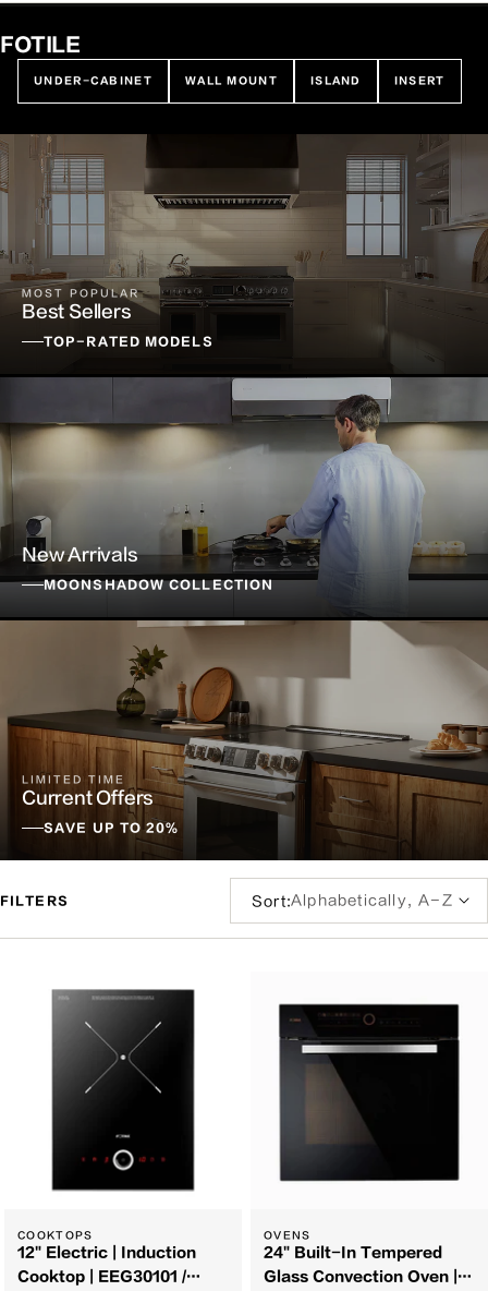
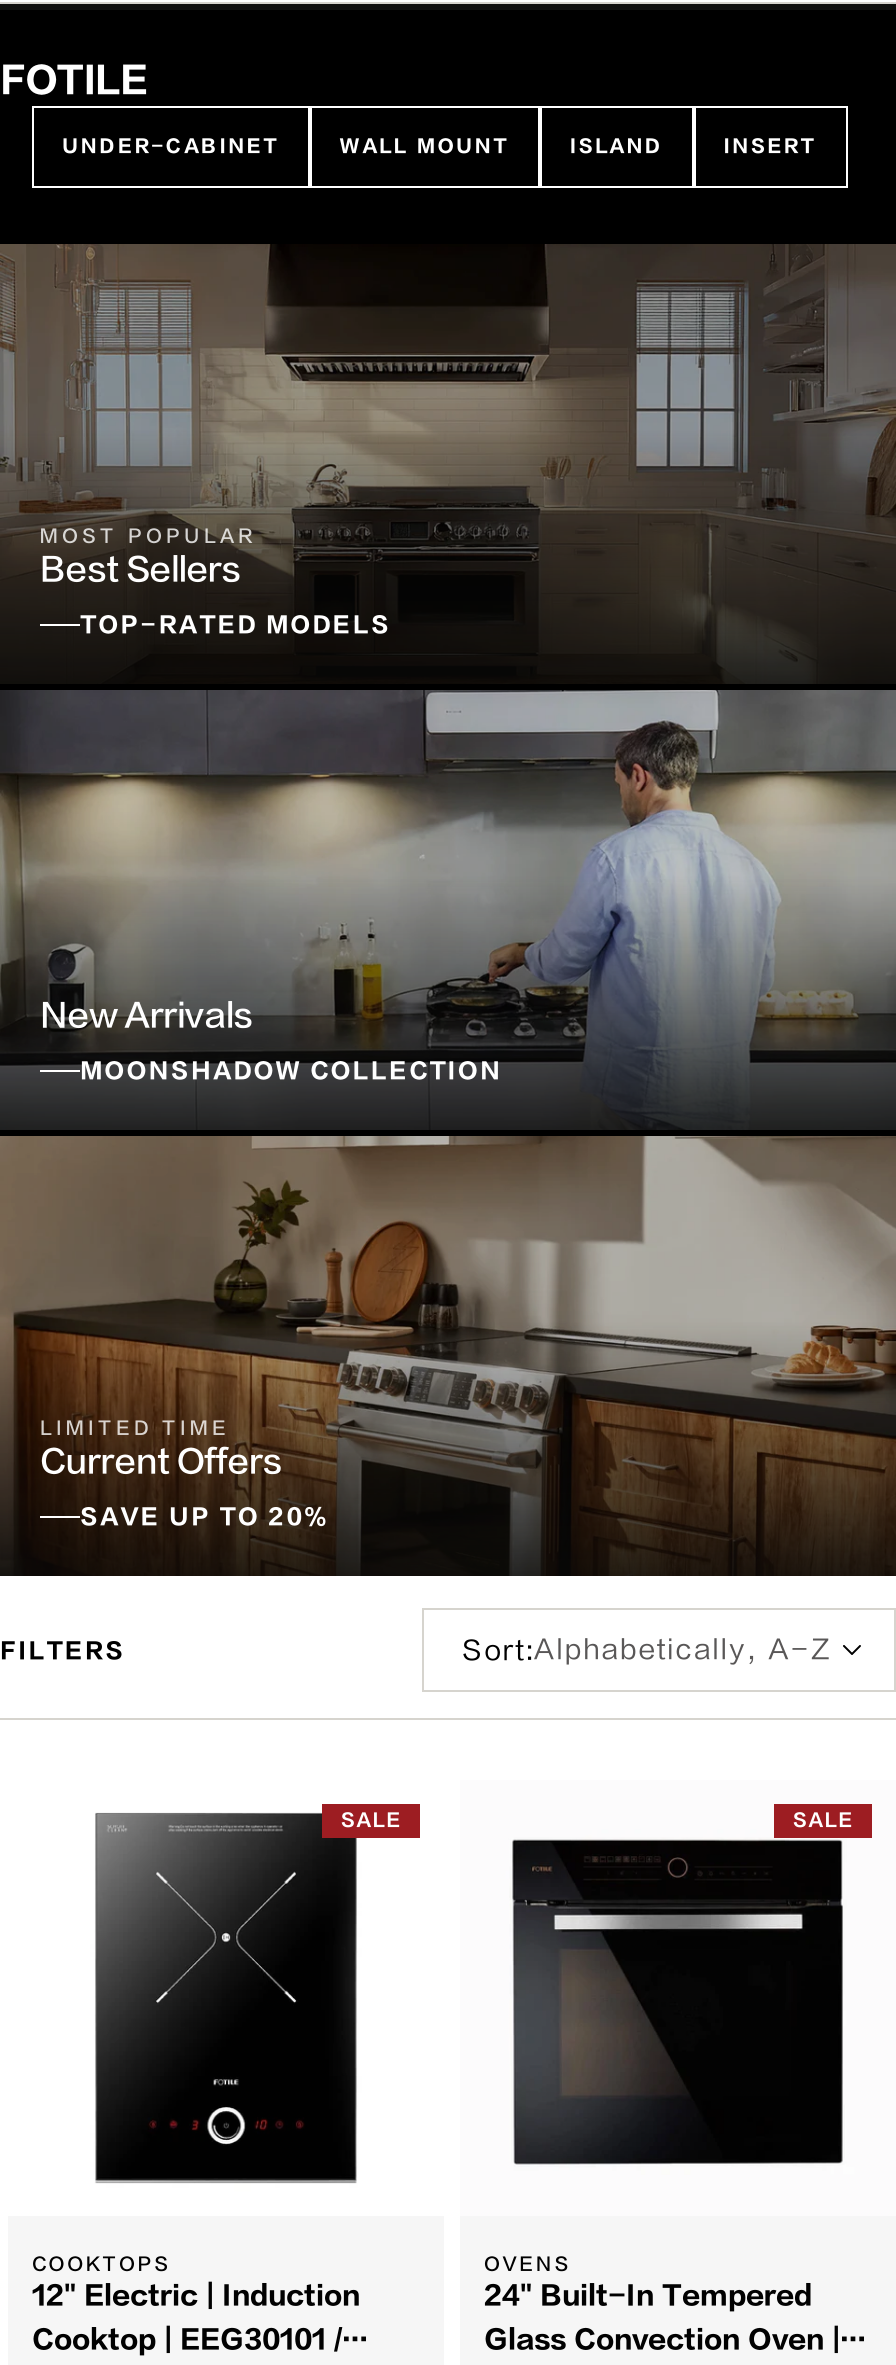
none -> [341,1810,402,1832] SALE
none -> [793,1810,854,1832] SALE

